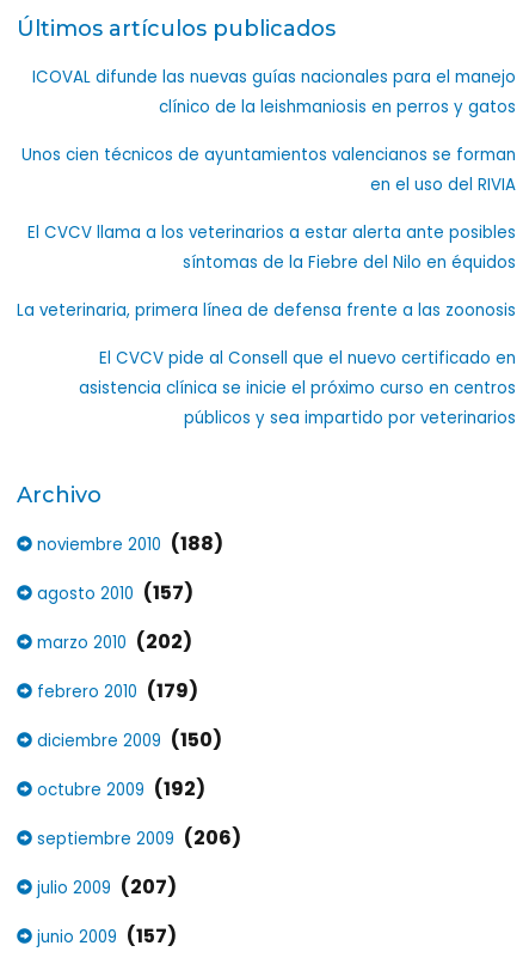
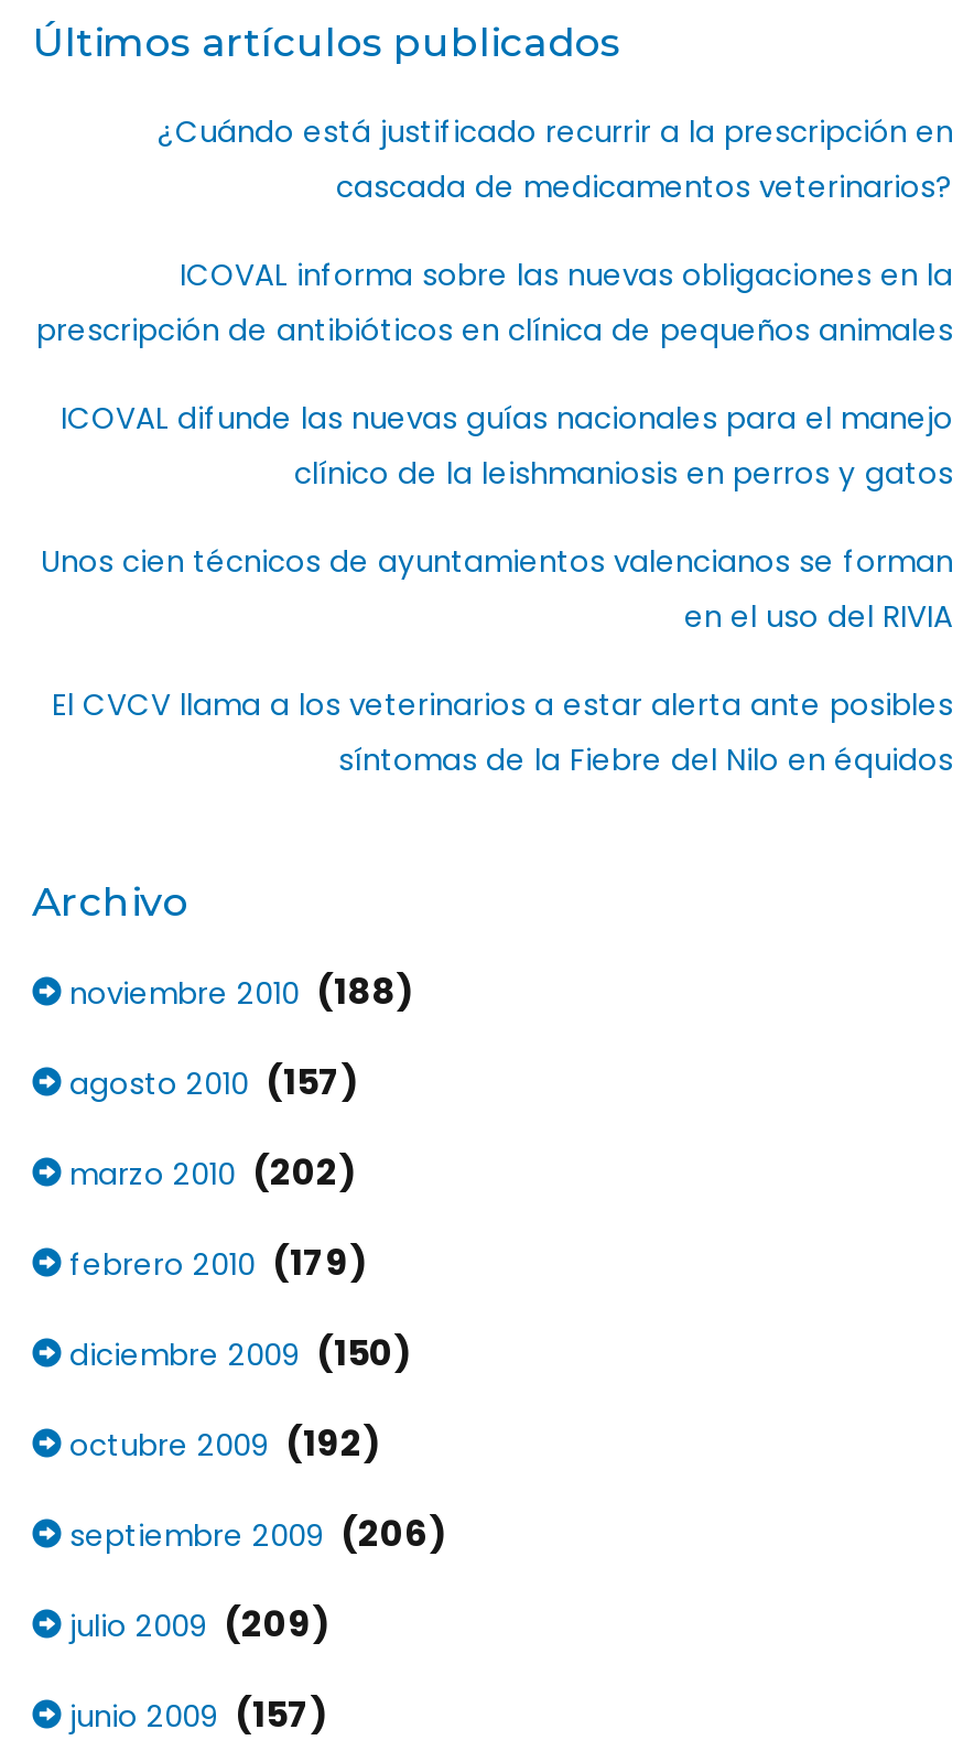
none -> [36,111,953,352] ¿Cuándo está justificado recurrir a la prescripción en | cascada de medicamentos veterinarios? | ICOVAL informa sobre las nuevas obligaciones en la | prescripción de antibióticos en clínica de pequeños animales
moved [21,66,516,274] -> [41,398,953,781]: ICOVAL difunde las nuevas guías nacionales para el manejo | clínico de la leishmaniosis en perros y gatos | Unos cien técnicos de ayuntamientos valencianos se forman | en el uso del RIVIA | El CVCV llama a los veterinarios a estar alerta ante posibles | síntomas de la Fiebre del Nilo en équidos
[17,299,516,429] La veterinaria, primera línea de defensa frente a las zoonosis | El CVCV pide al Consell que el nuevo certificado en | asistencia clínica se inicie el próximo curso en centros | públicos y sea impartido por veterinarios -> none
[32,873,177,901] julio 2009 (207) -> [61,1599,329,1650] julio 2009 (209)

